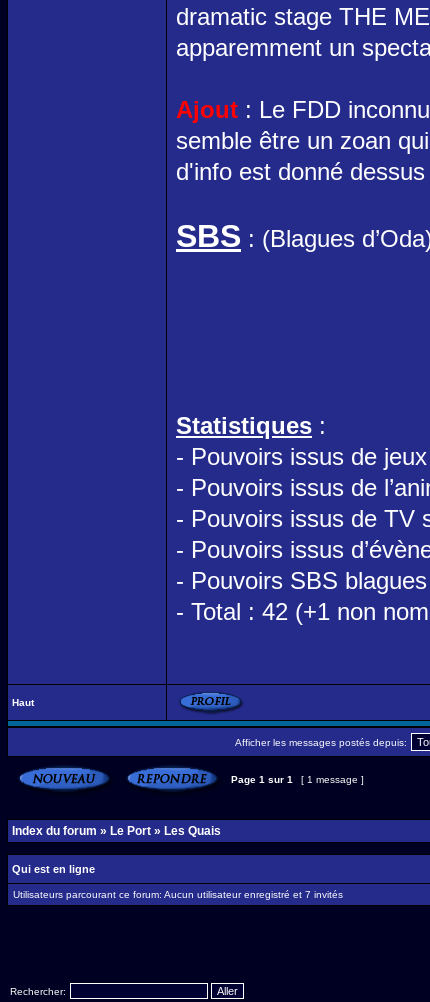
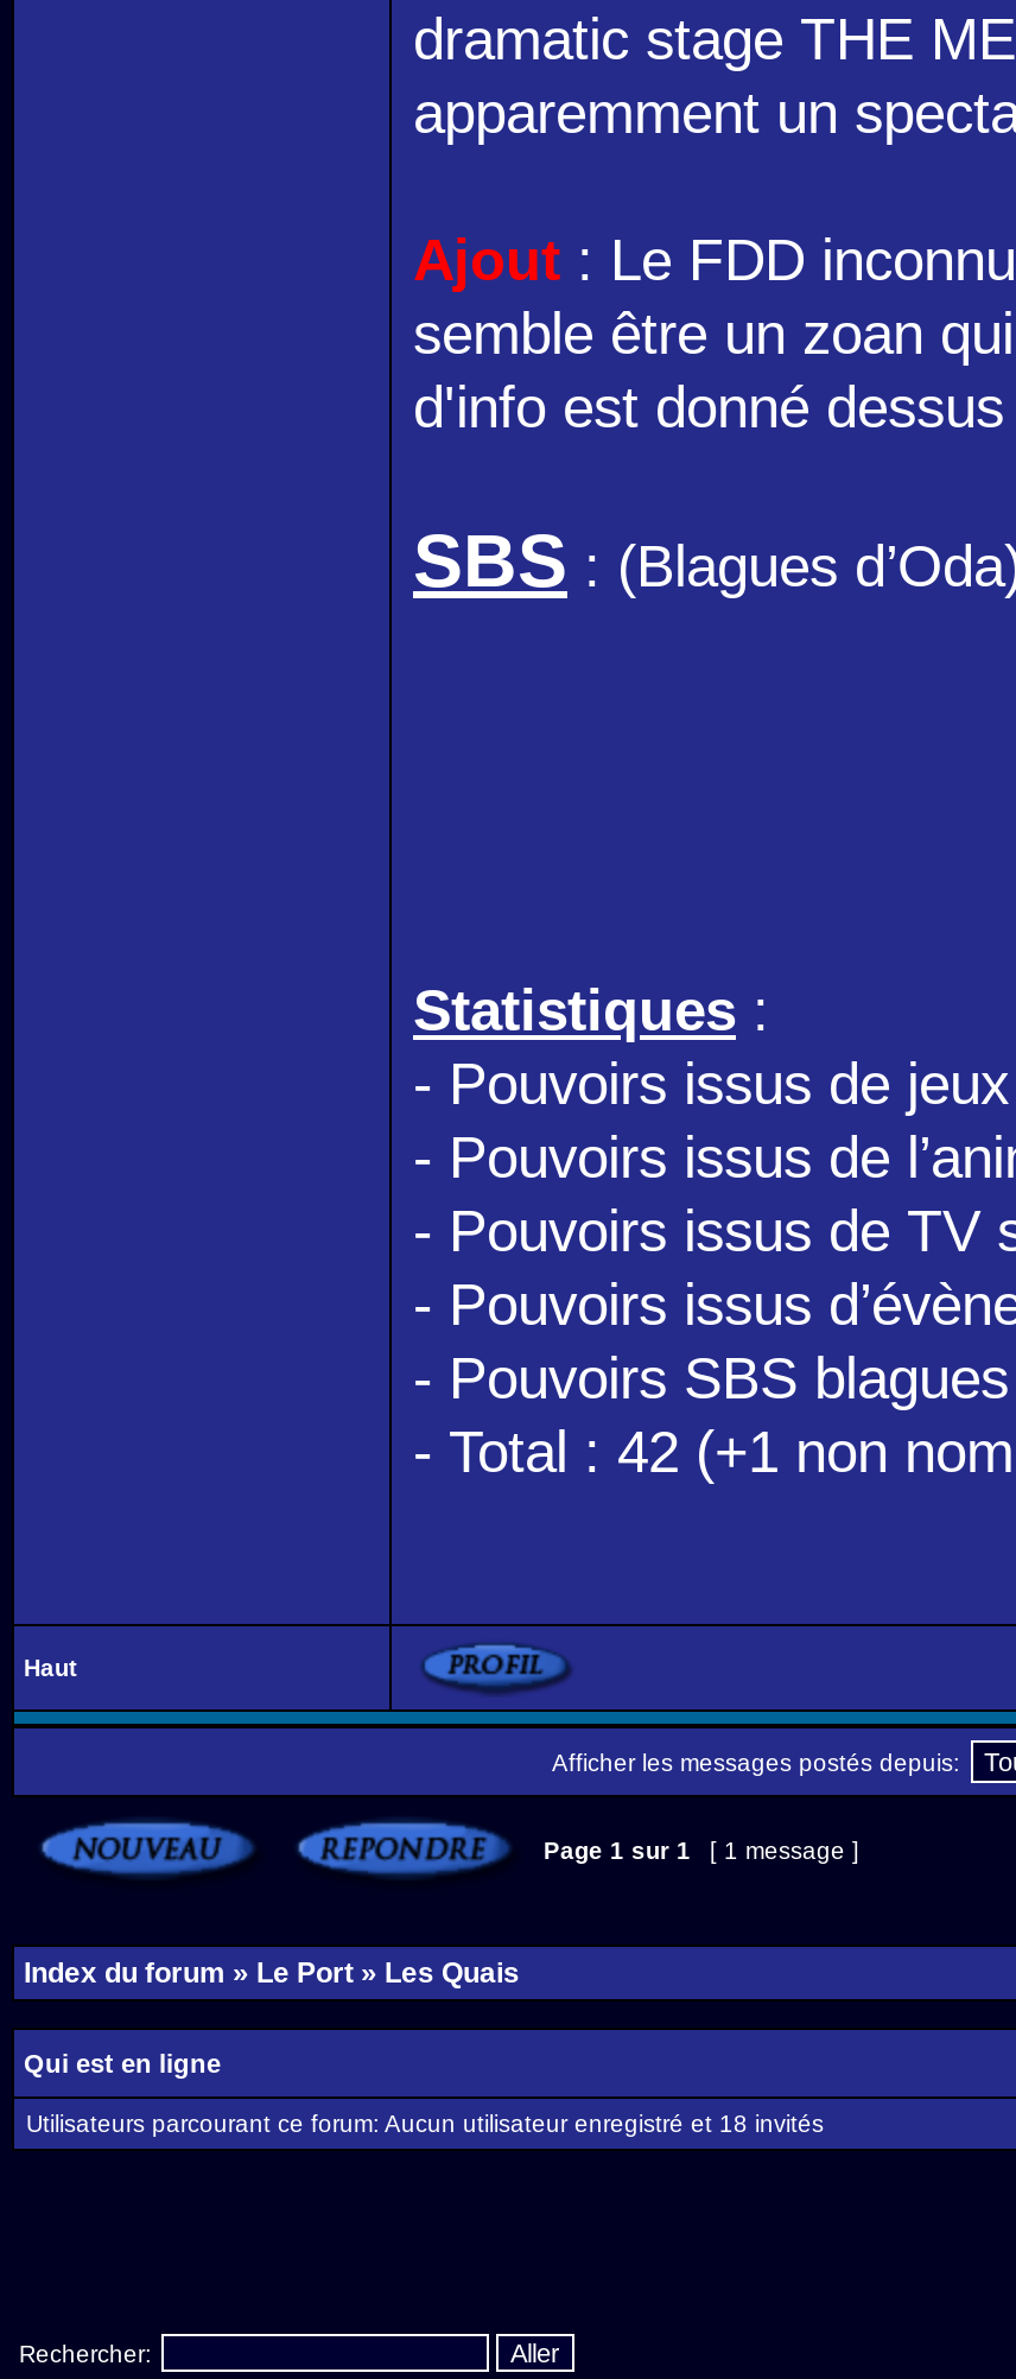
[13,889,343,900] Utilisateurs parcourant ce forum: Aucun utilisateur enregistré et 7 invités -> [26,2111,824,2137] Utilisateurs parcourant ce forum: Aucun utilisateur enregistré et 18 invités

